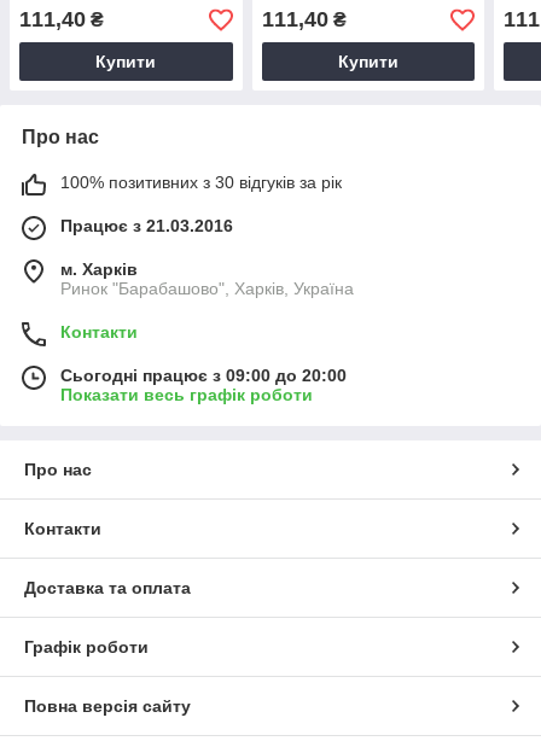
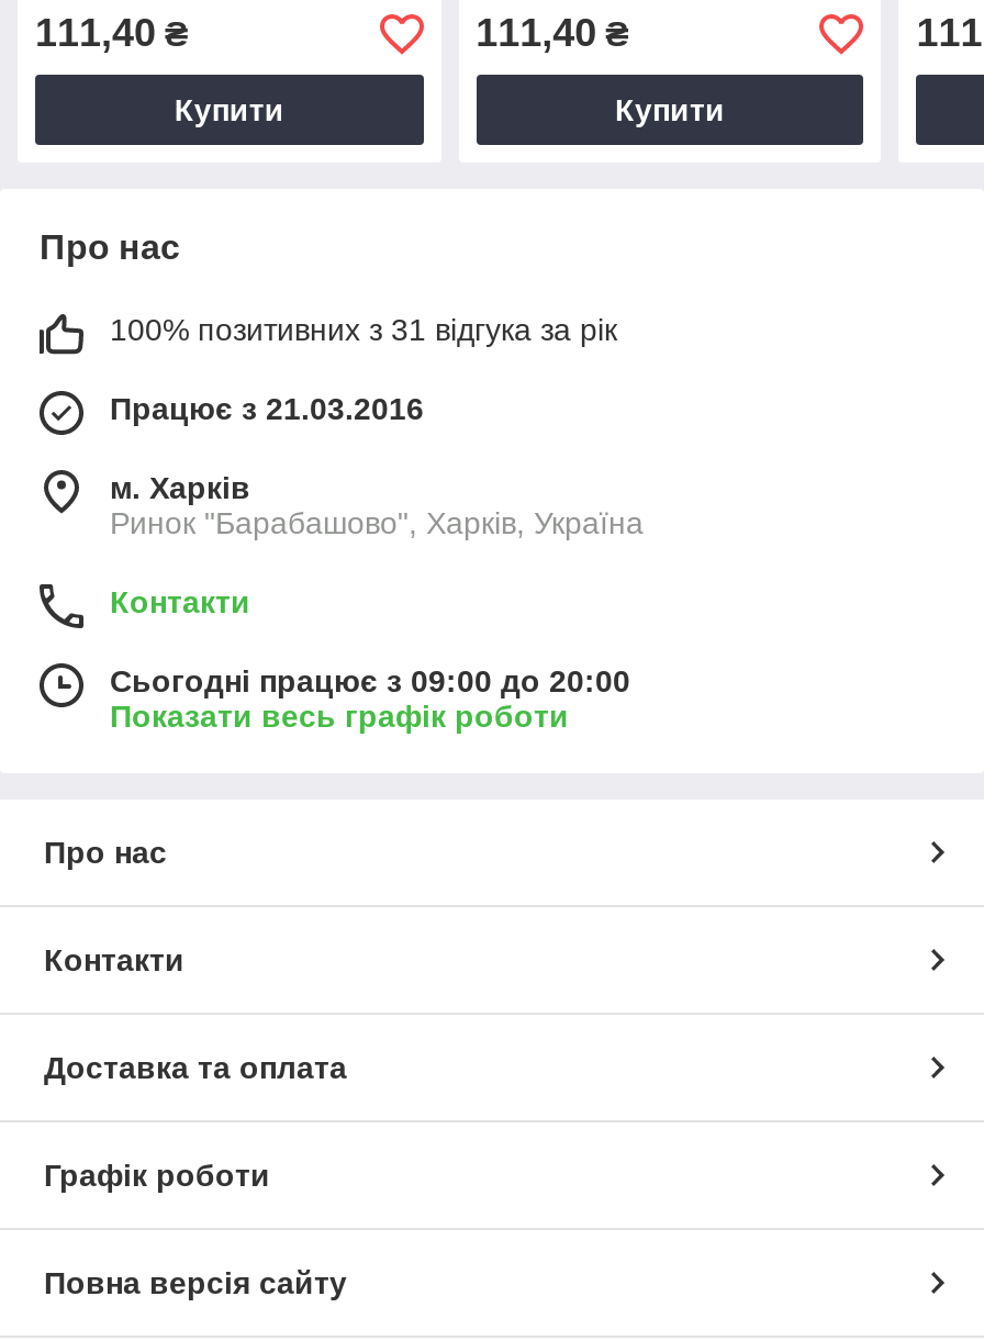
[60,173,342,192] 100% позитивних з 30 відгуків за рік -> [110,313,617,348] 100% позитивних з 31 відгука за рік

